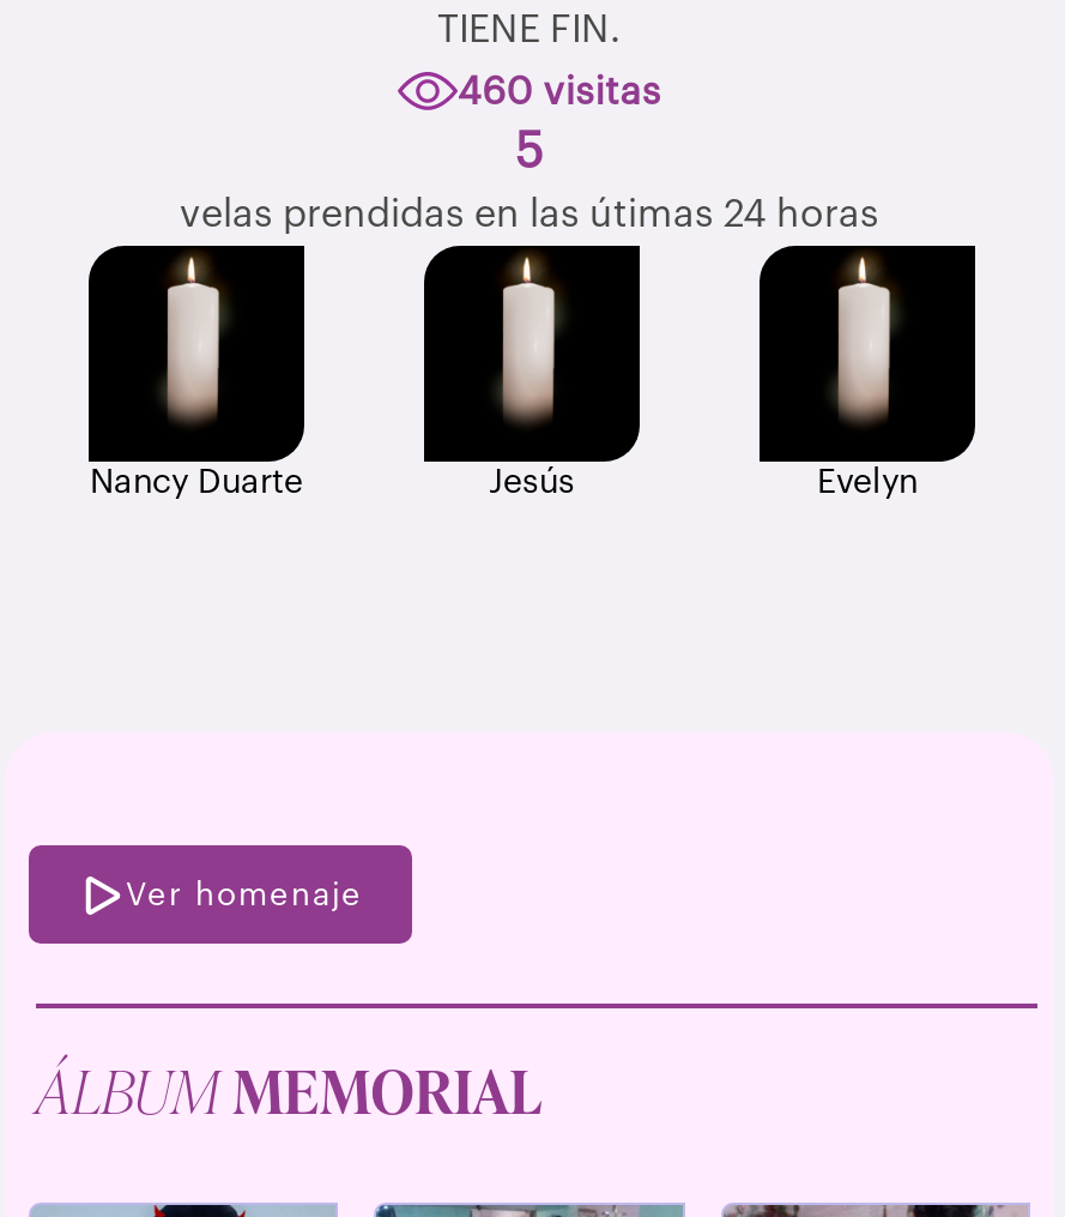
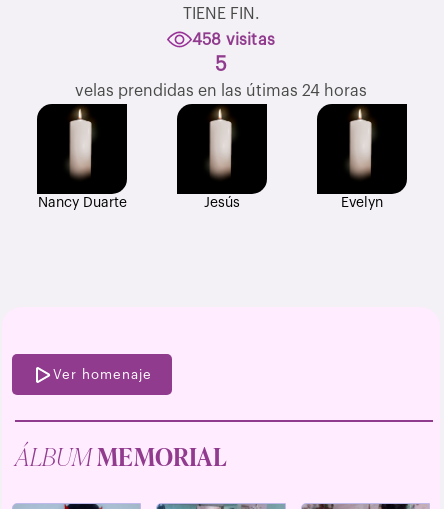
[457,72,662,110] 460 visitas -> [192,31,275,47] 458 visitas

